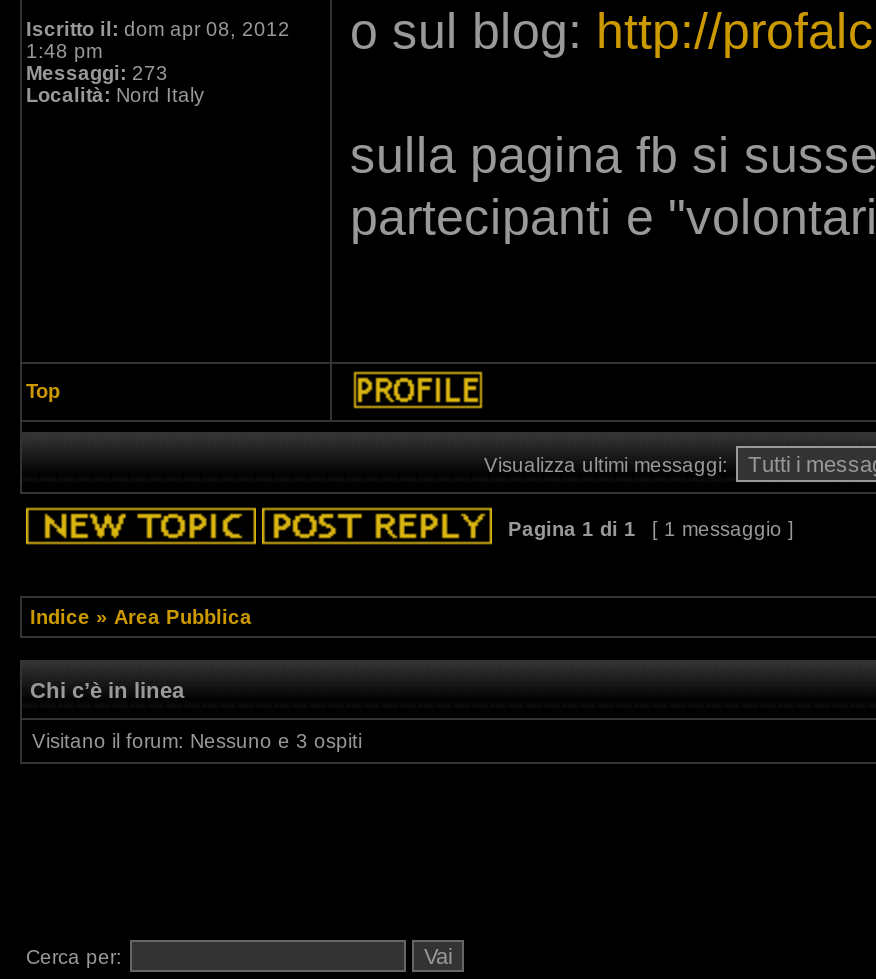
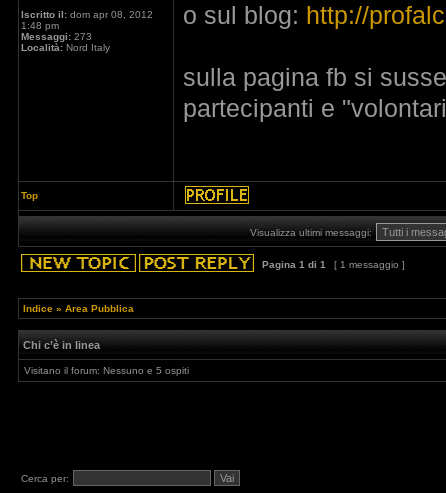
[32,730,362,752] Visitano il forum: Nessuno e 3 ospiti -> [24,365,189,376] Visitano il forum: Nessuno e 5 ospiti

